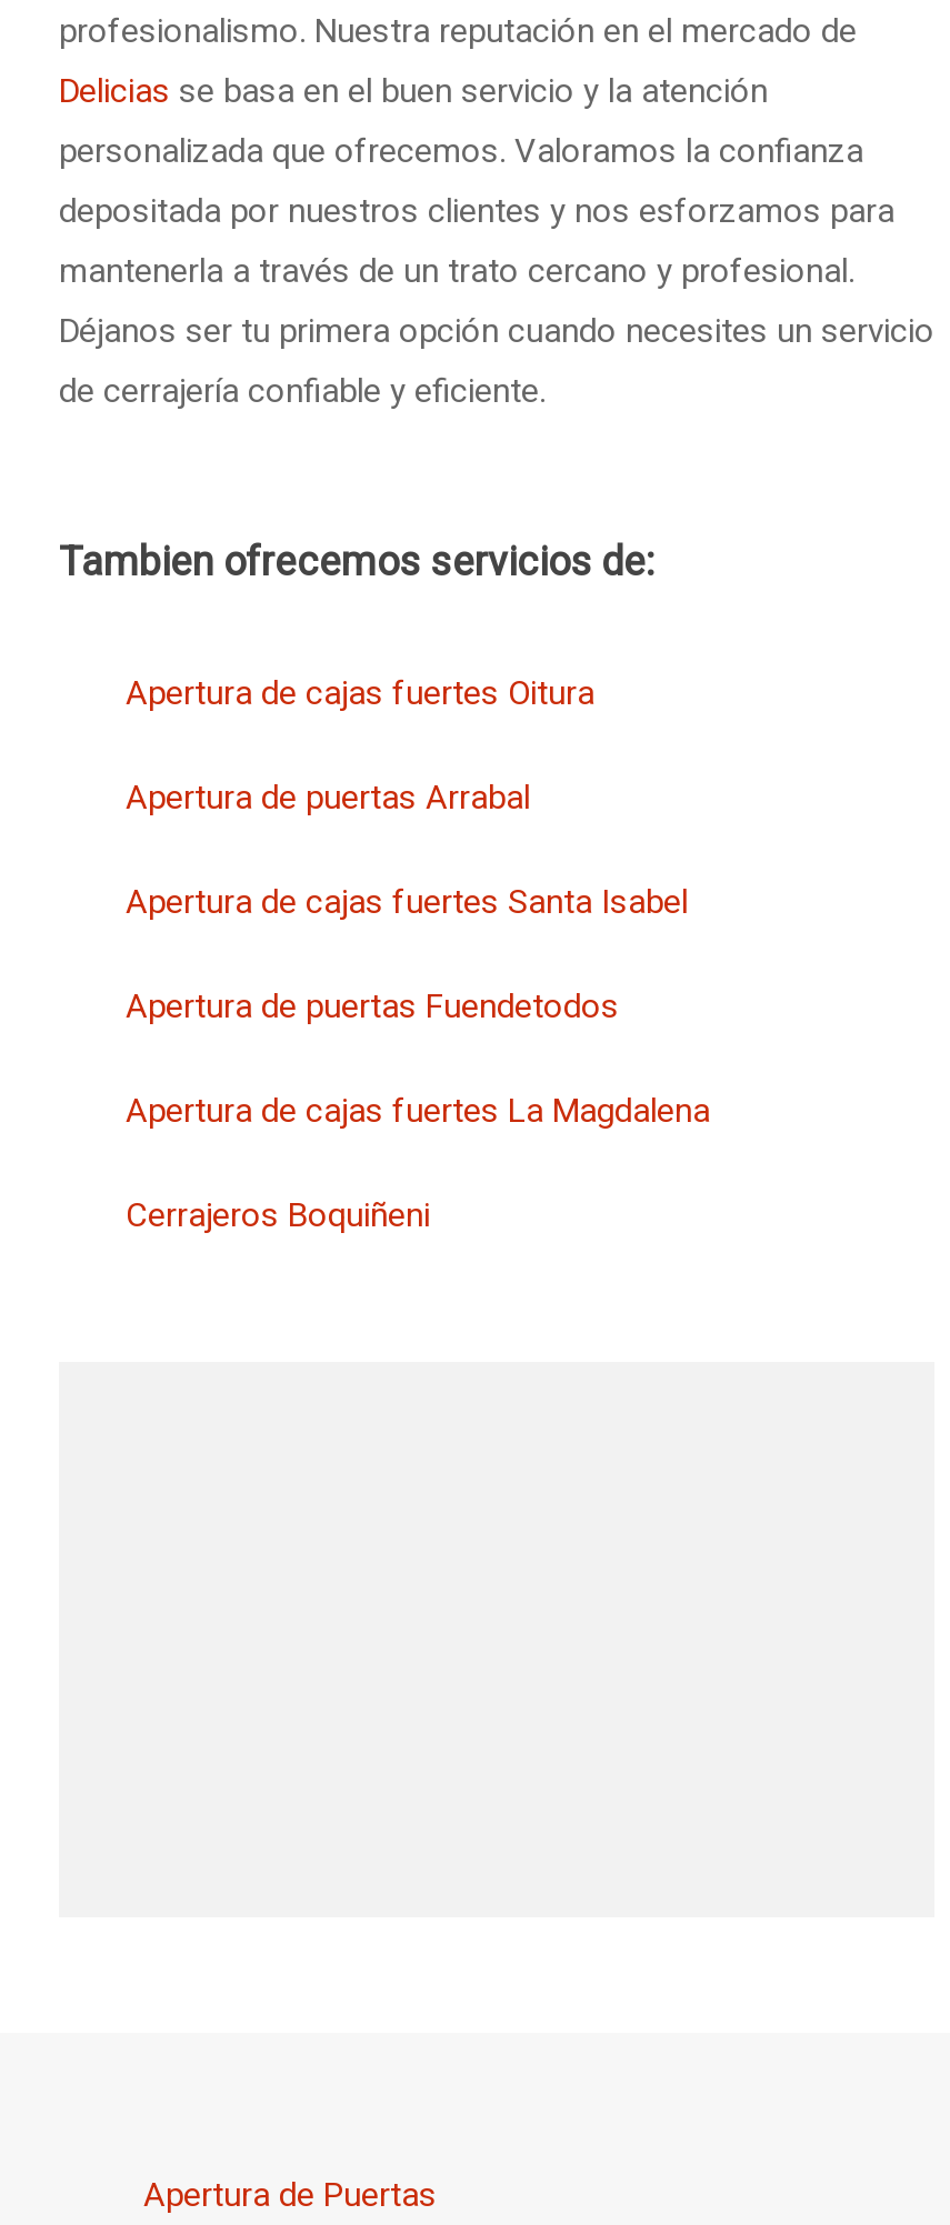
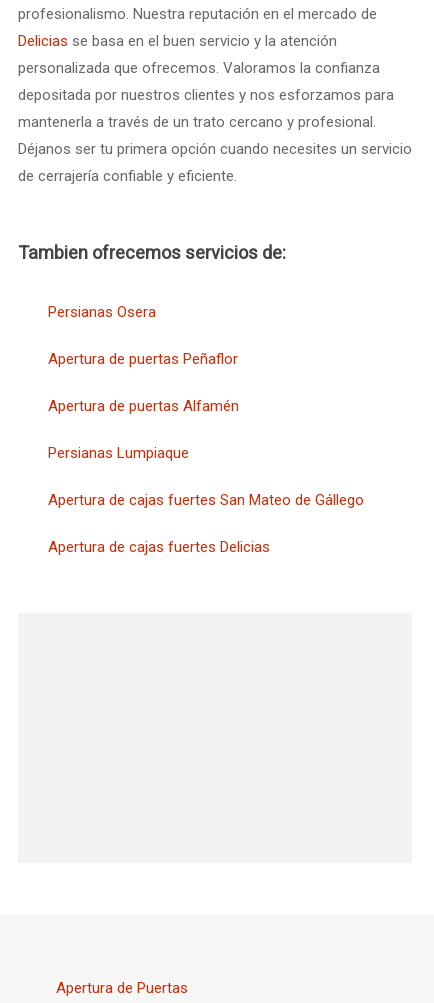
[126,673,594,713] Apertura de cajas fuertes Oitura -> [48,303,156,321] Persianas Osera
[126,777,530,817] Apertura de puertas Arrabal -> [48,350,238,368] Apertura de puertas Peñaflor
[126,882,688,922] Apertura de cajas fuertes Santa Isabel -> [48,397,239,415] Apertura de puertas Alfamén
[126,986,619,1026] Apertura de puertas Fuendetodos -> [48,444,189,462] Persianas Lumpiaque
[126,1091,710,1131] Apertura de cajas fuertes La Magdalena -> [48,491,364,509] Apertura de cajas fuertes San Mateo de Gállego
[126,1195,430,1235] Cerrajeros Boquiñeni -> [48,538,270,556] Apertura de cajas fuertes Delicias

